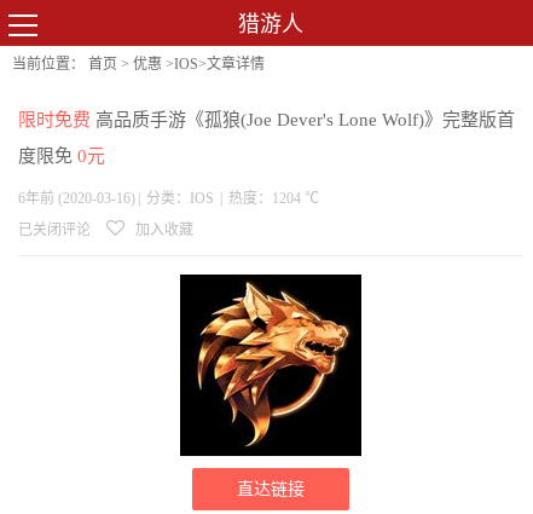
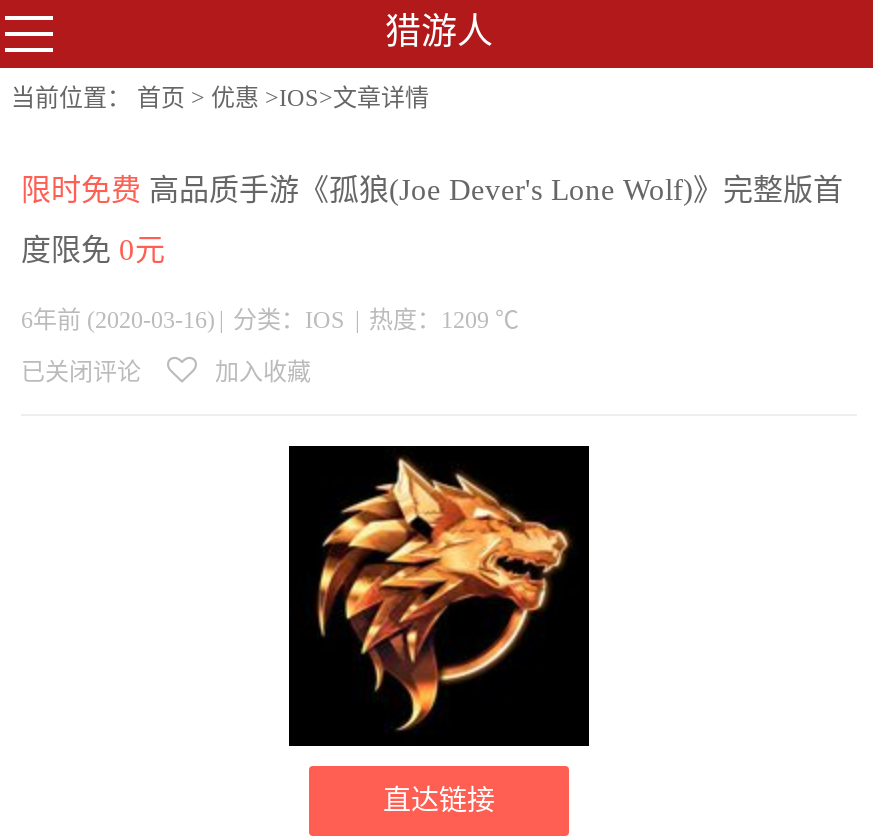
[18,190,319,207] 6年前 (2020-03-16) 分类：IOS 热度：1204 ℃ -> [21,306,519,334] 6年前 (2020-03-16) 分类：IOS 热度：1209 ℃

